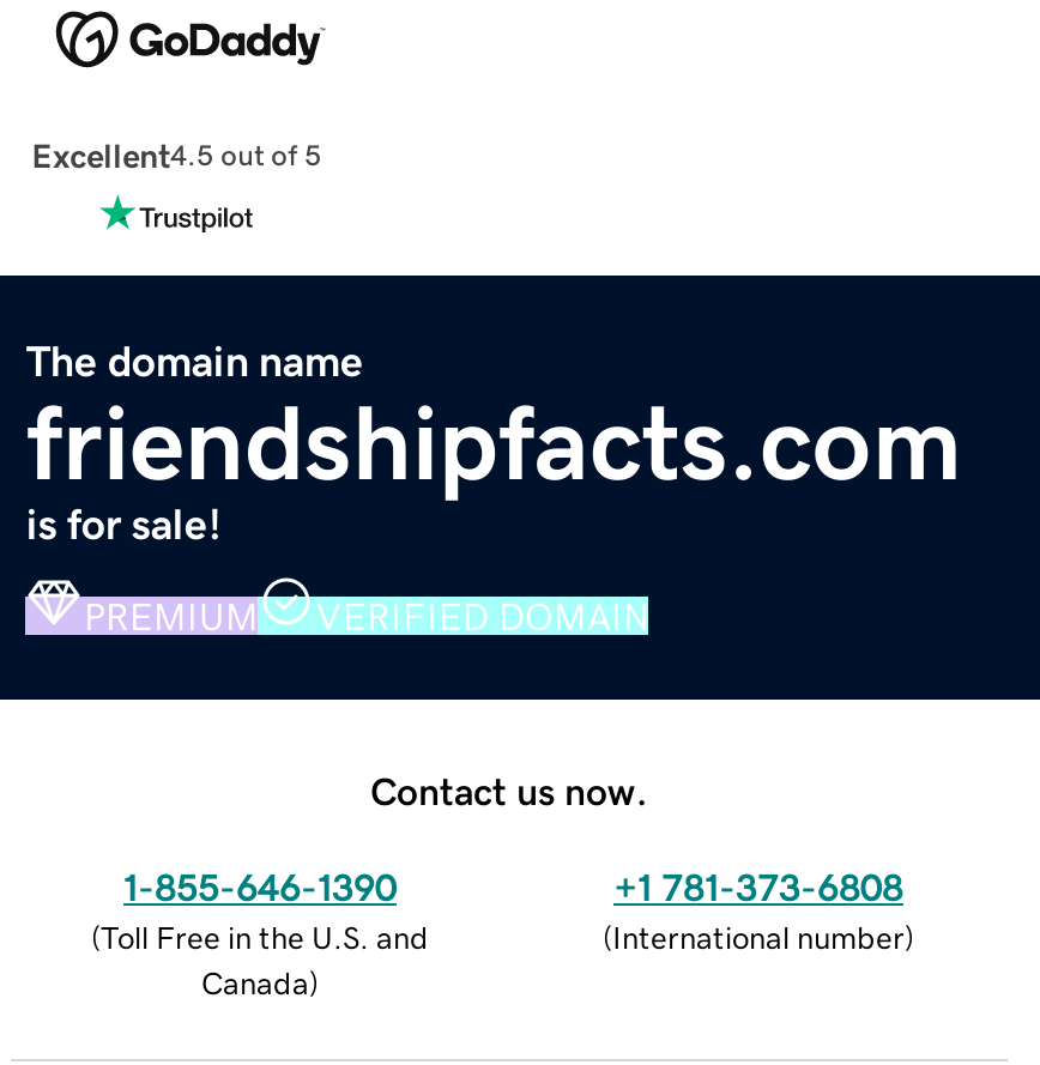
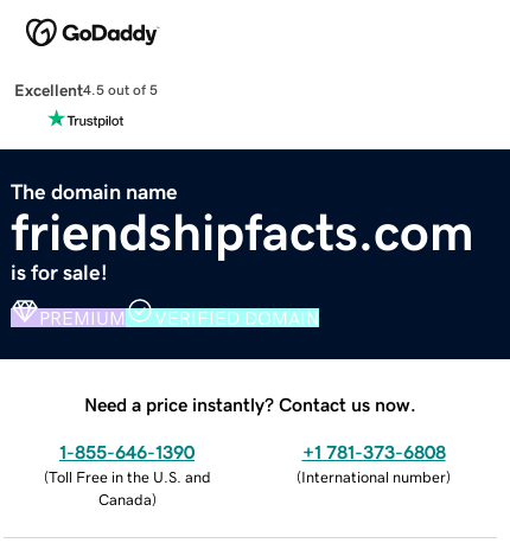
[370,771,648,809] Contact us now. -> [84,394,416,413] Need a price instantly? Contact us now.

